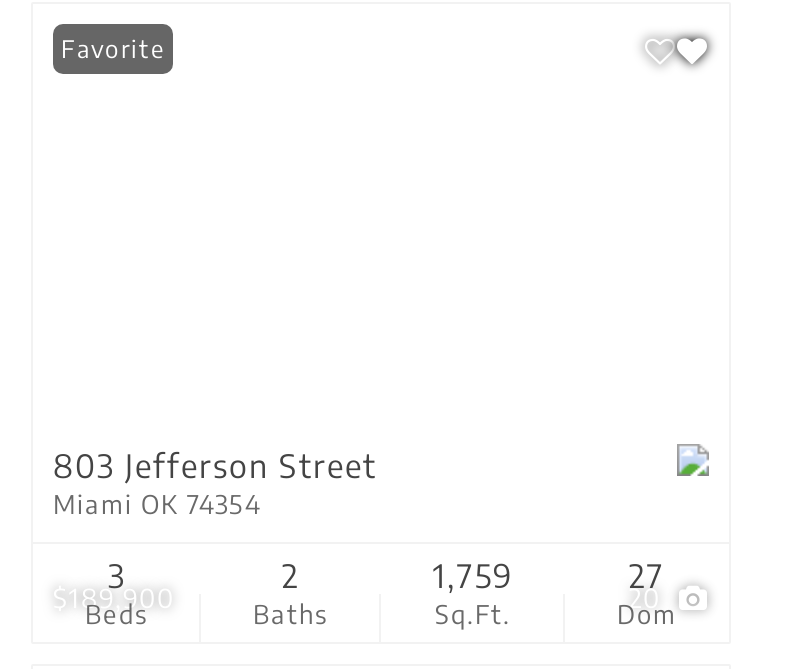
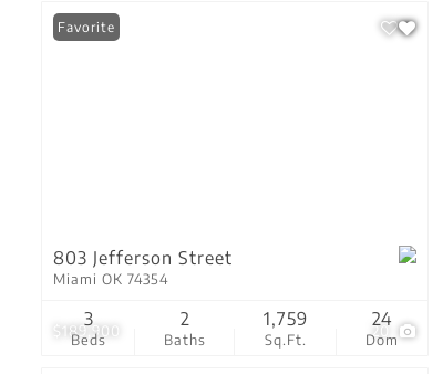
[629,556,665,596] 27 -> [372,308,392,330] 24

